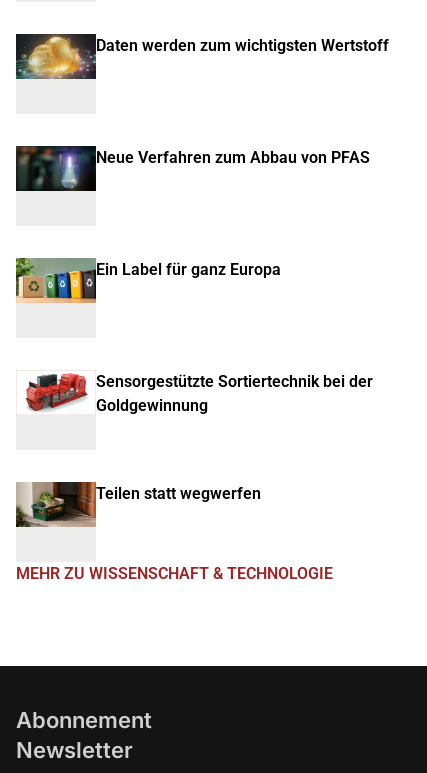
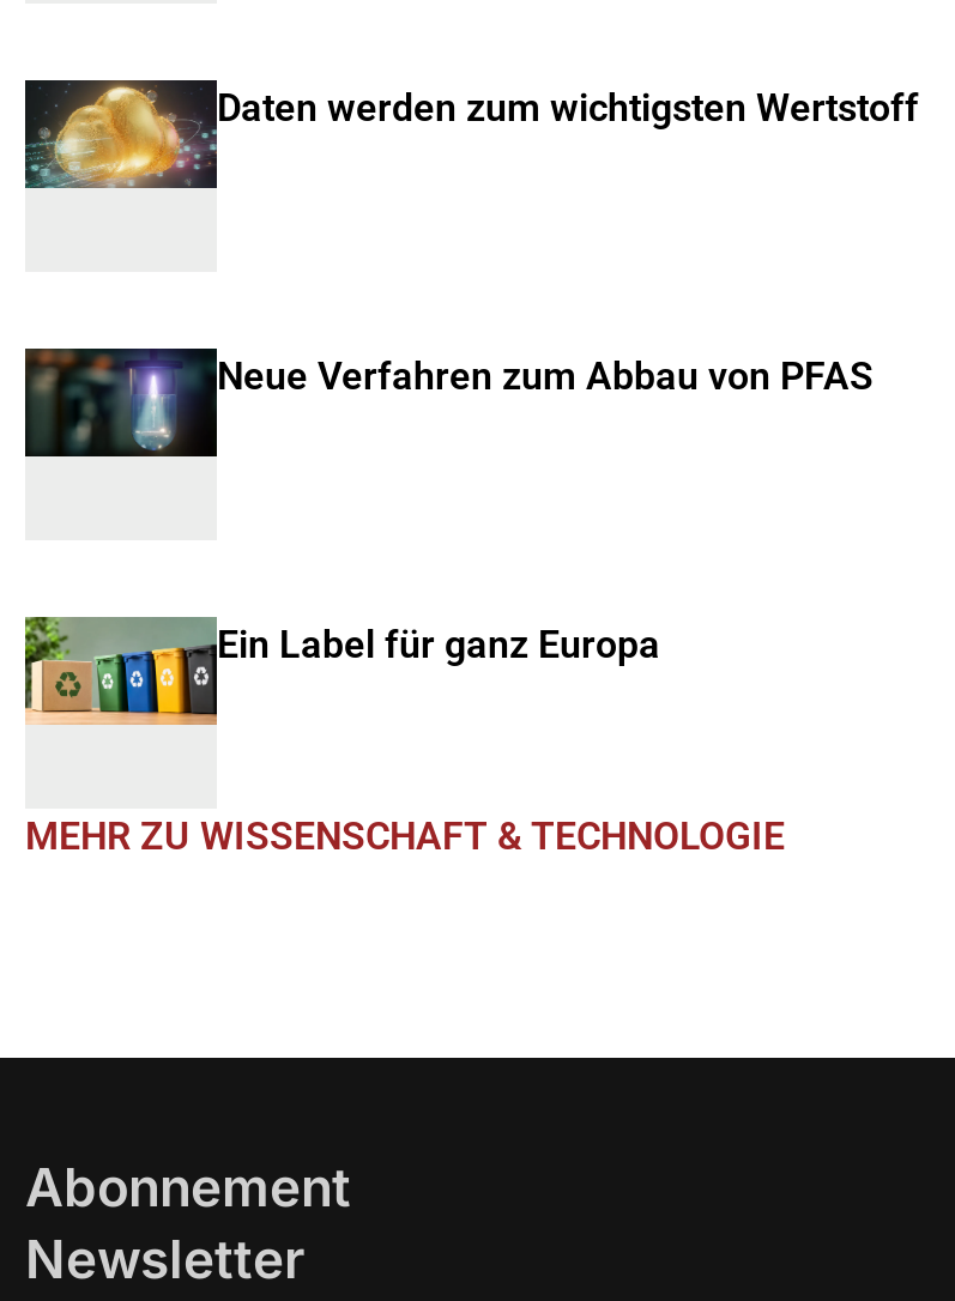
[25,372,373,415] [image] | Sensorgestützte Sortiertechnik bei der | Goldgewinnung -> none
[15,481,261,528] [image] | Teilen statt wegwerfen -> none

